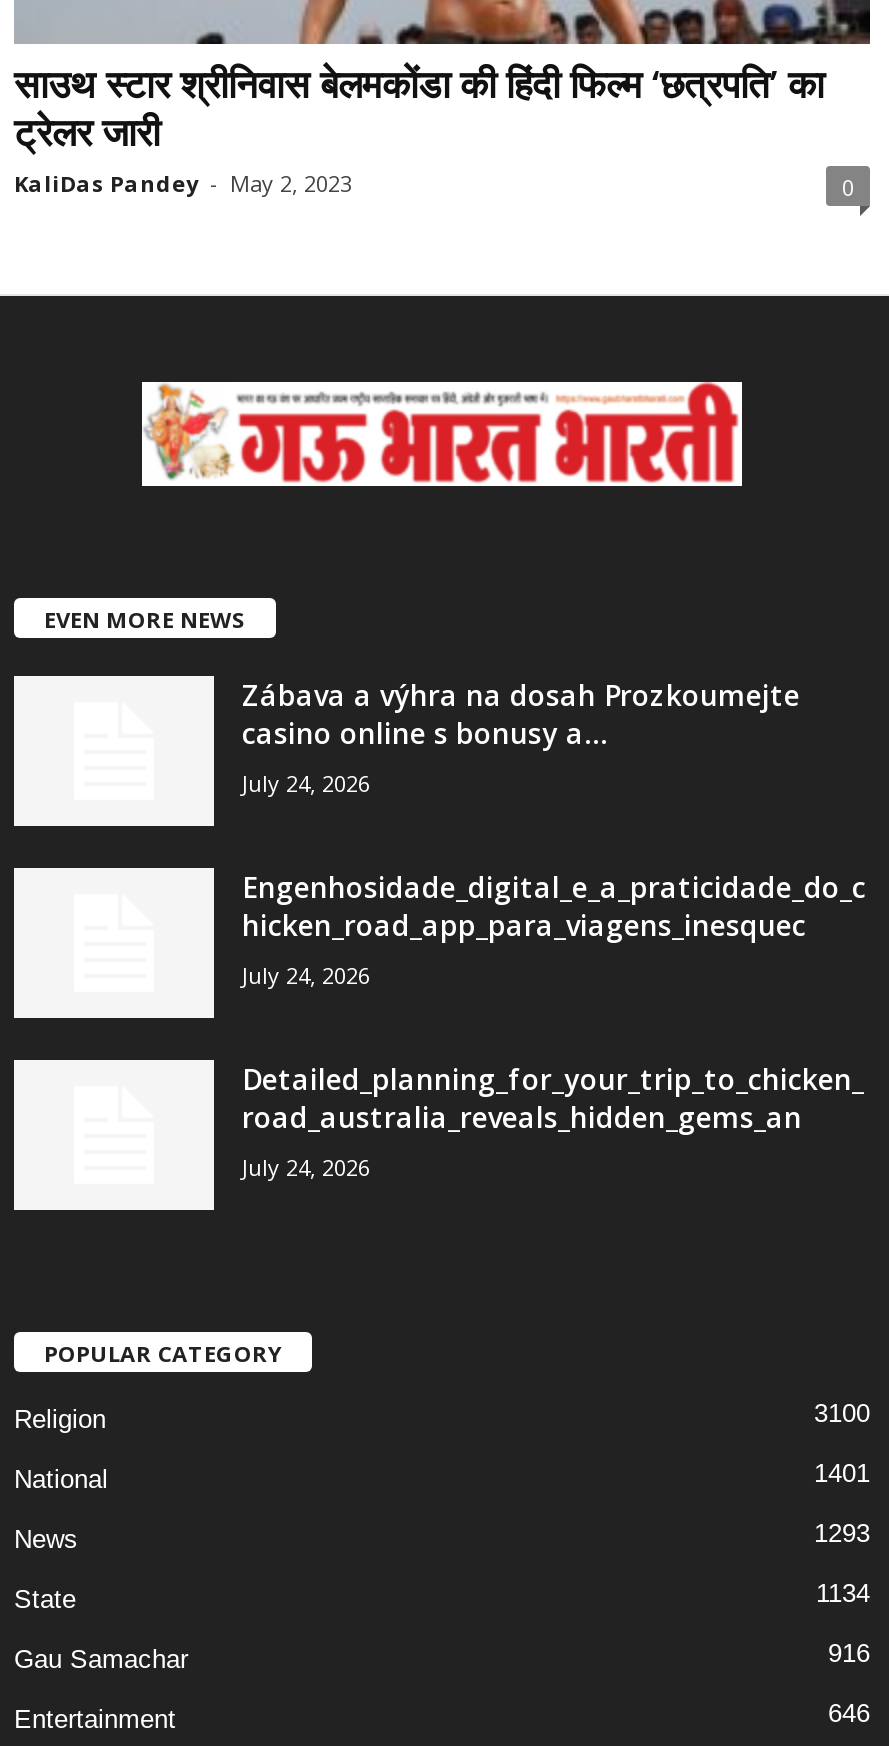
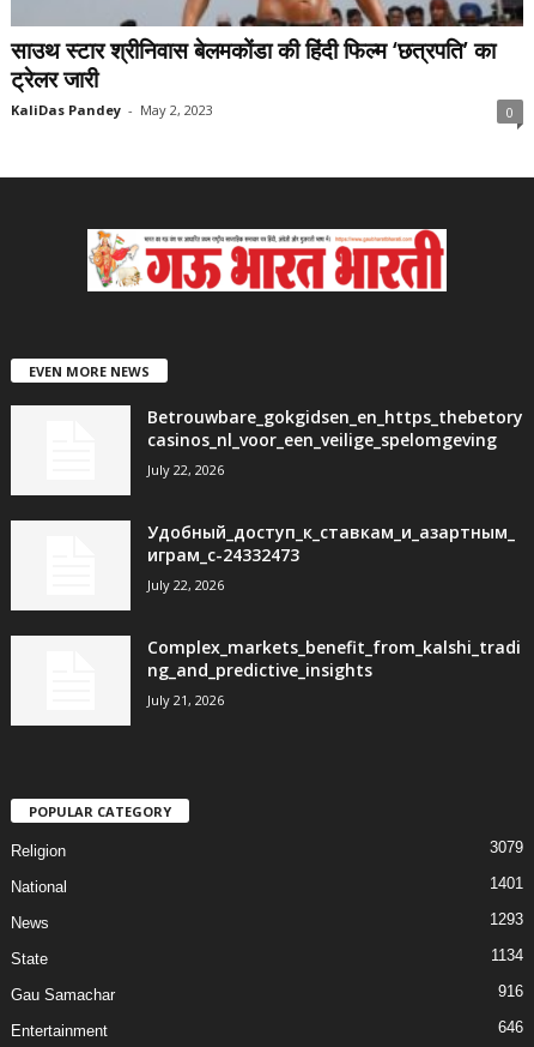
[242,676,800,798] Zábava a výhra na dosah Prozkoumejte | casino online s bonusy a... | July 24, 2026 -> [147,406,523,479] Betrouwbare_gokgidsen_en_https_thebetory | casinos_nl_voor_een_veilige_spelomgeving | July 22, 2026
[242,868,866,990] Engenhosidade_digital_e_a_praticidade_do_c | hicken_road_app_para_viagens_inesquec | July 24, 2026 -> [147,521,515,594] Удобный_доступ_к_ставкам_и_азартным_ | играм_с-24332473 | July 22, 2026
[242,1060,864,1182] Detailed_planning_for_your_trip_to_chicken_ | road_australia_reveals_hidden_gems_an | July 24, 2026 -> [147,636,521,709] Complex_markets_benefit_from_kalshi_tradi | ng_and_predictive_insights | July 21, 2026
[814,1398,870,1428] 3100 -> [490,838,523,856] 3079

